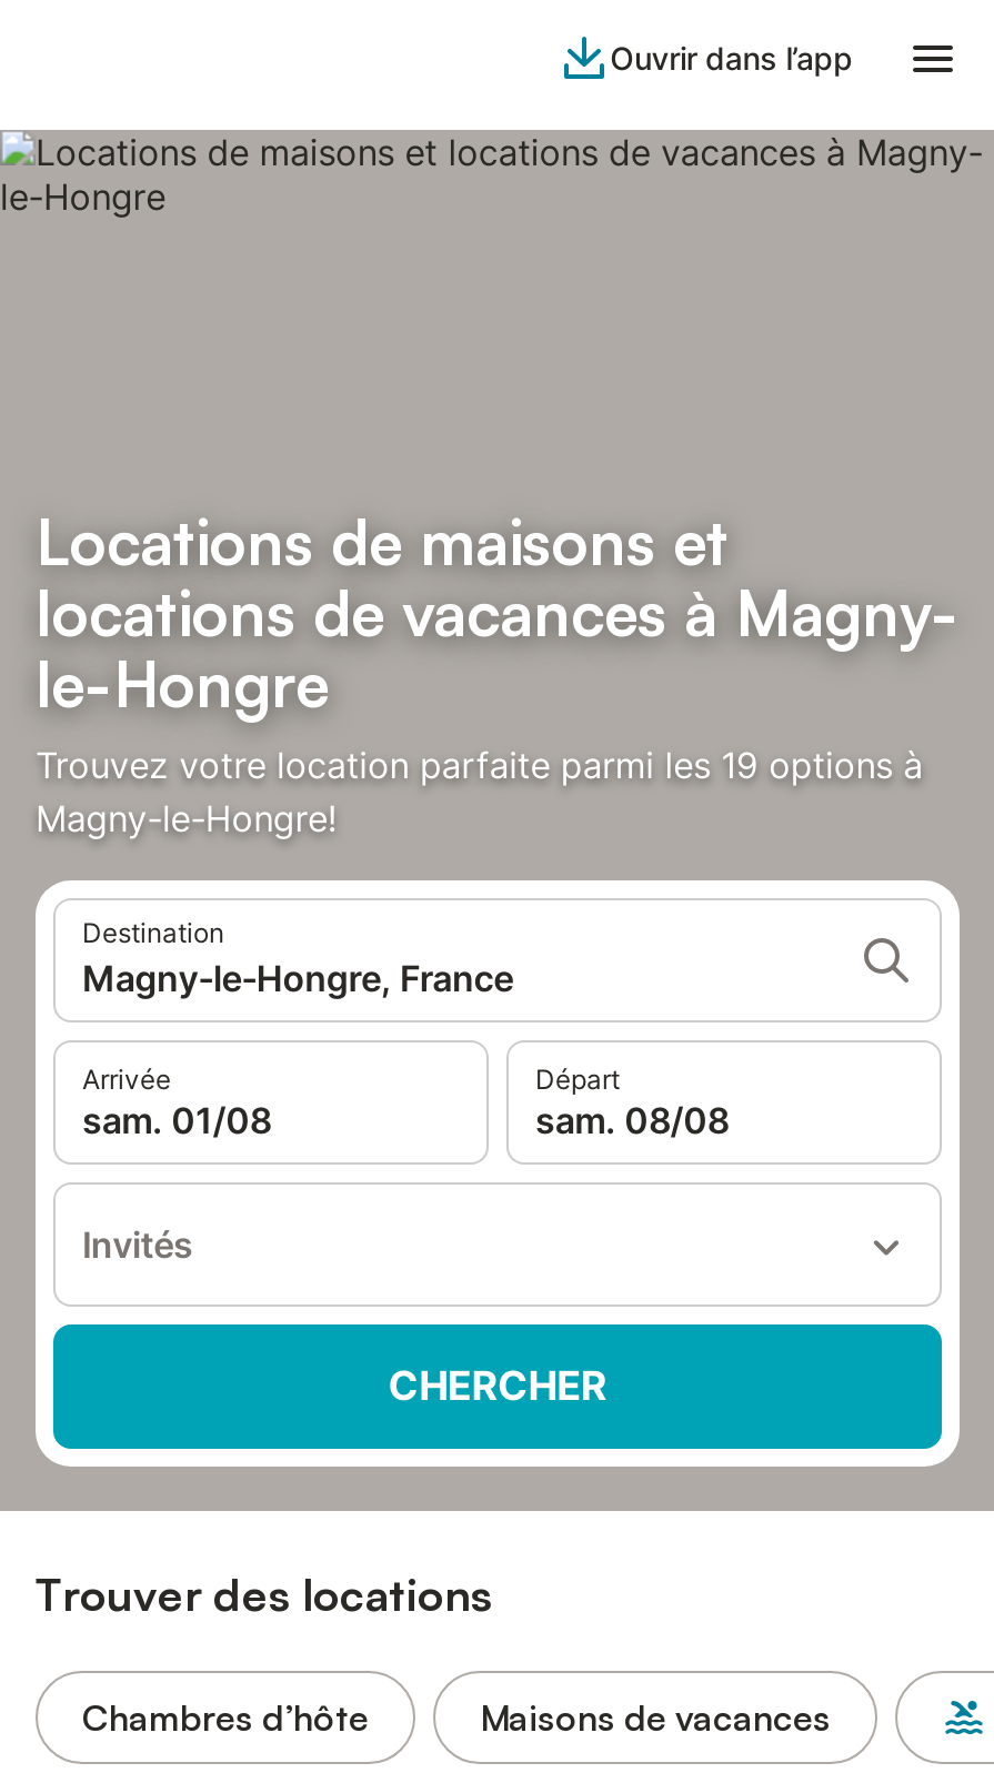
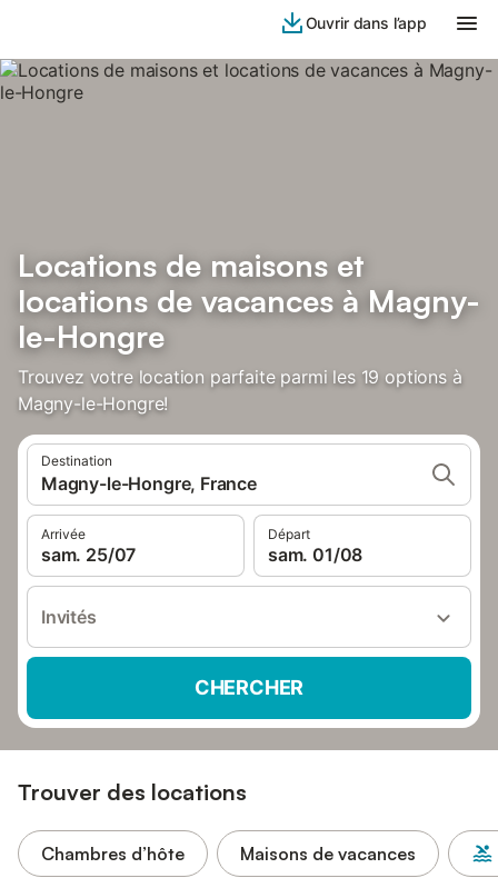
[82,1098,271,1142] sam. 01/08 -> [41,543,136,566] sam. 25/07
[535,1098,729,1142] sam. 08/08 -> [268,543,363,566] sam. 01/08

